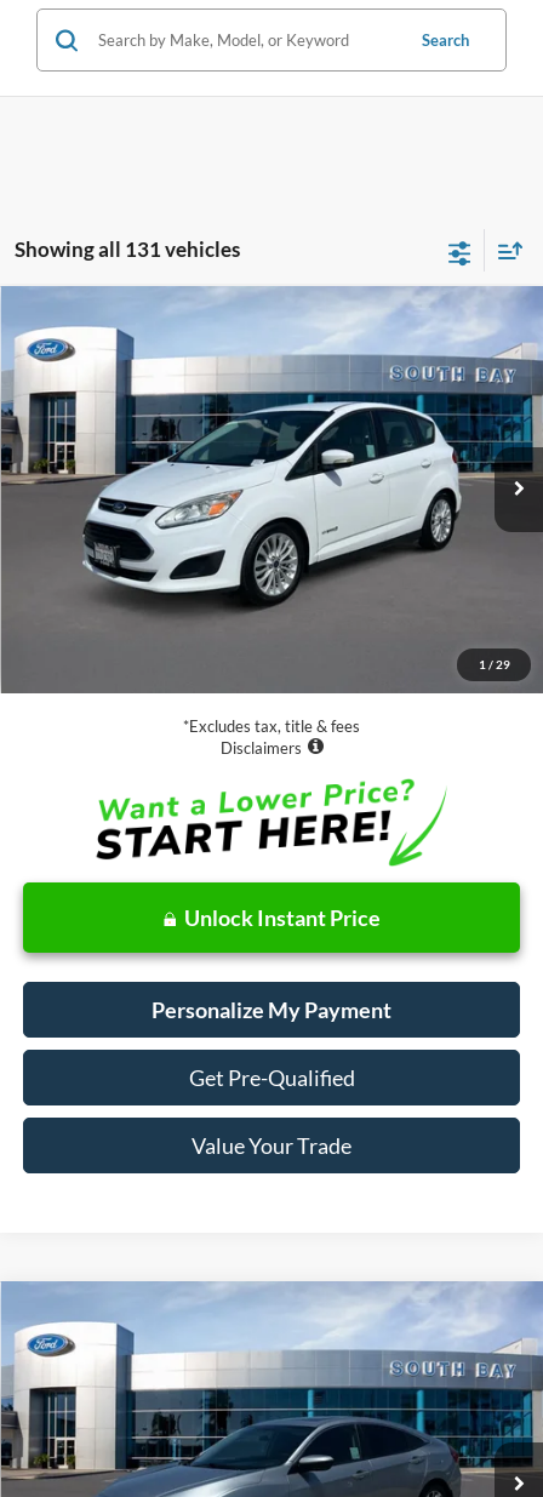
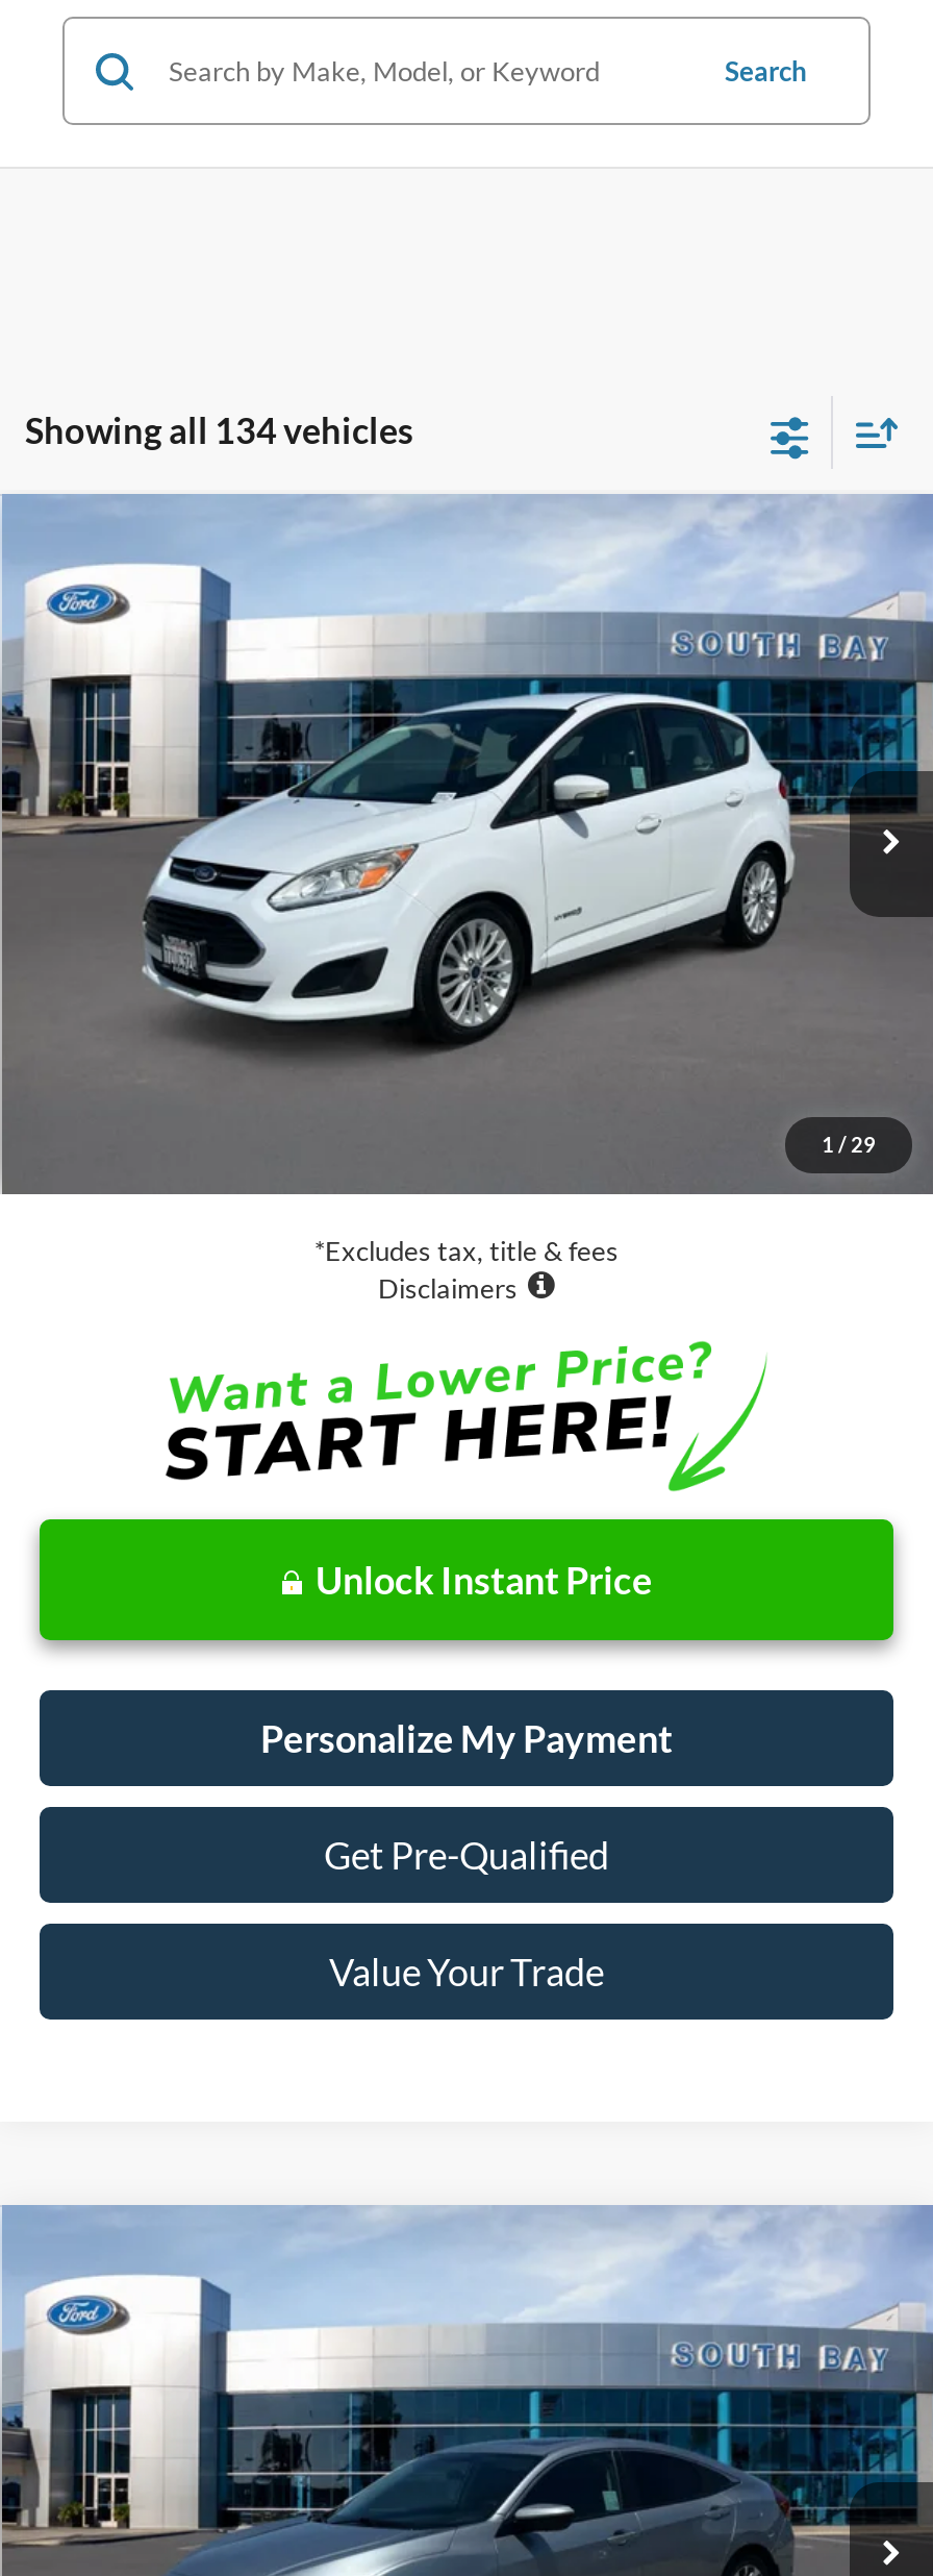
[15,236,240,262] Showing all 131 vehicles -> [25,408,412,452] Showing all 134 vehicles

